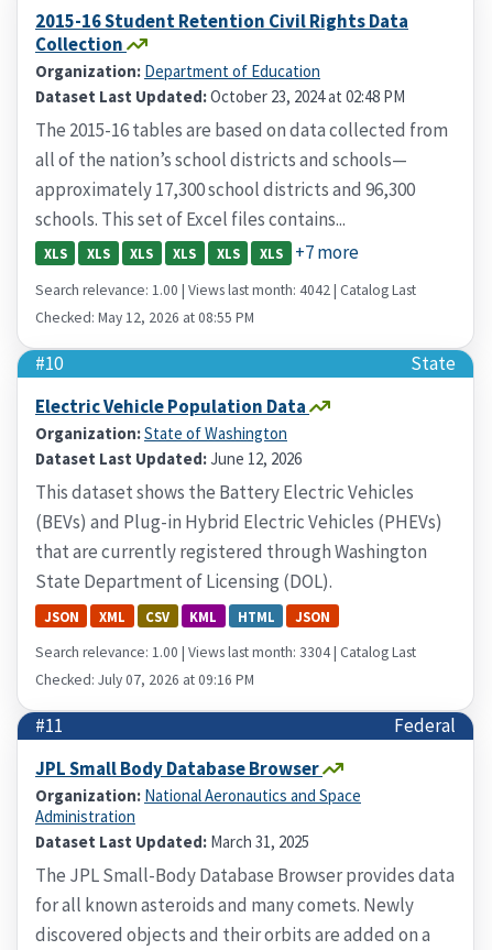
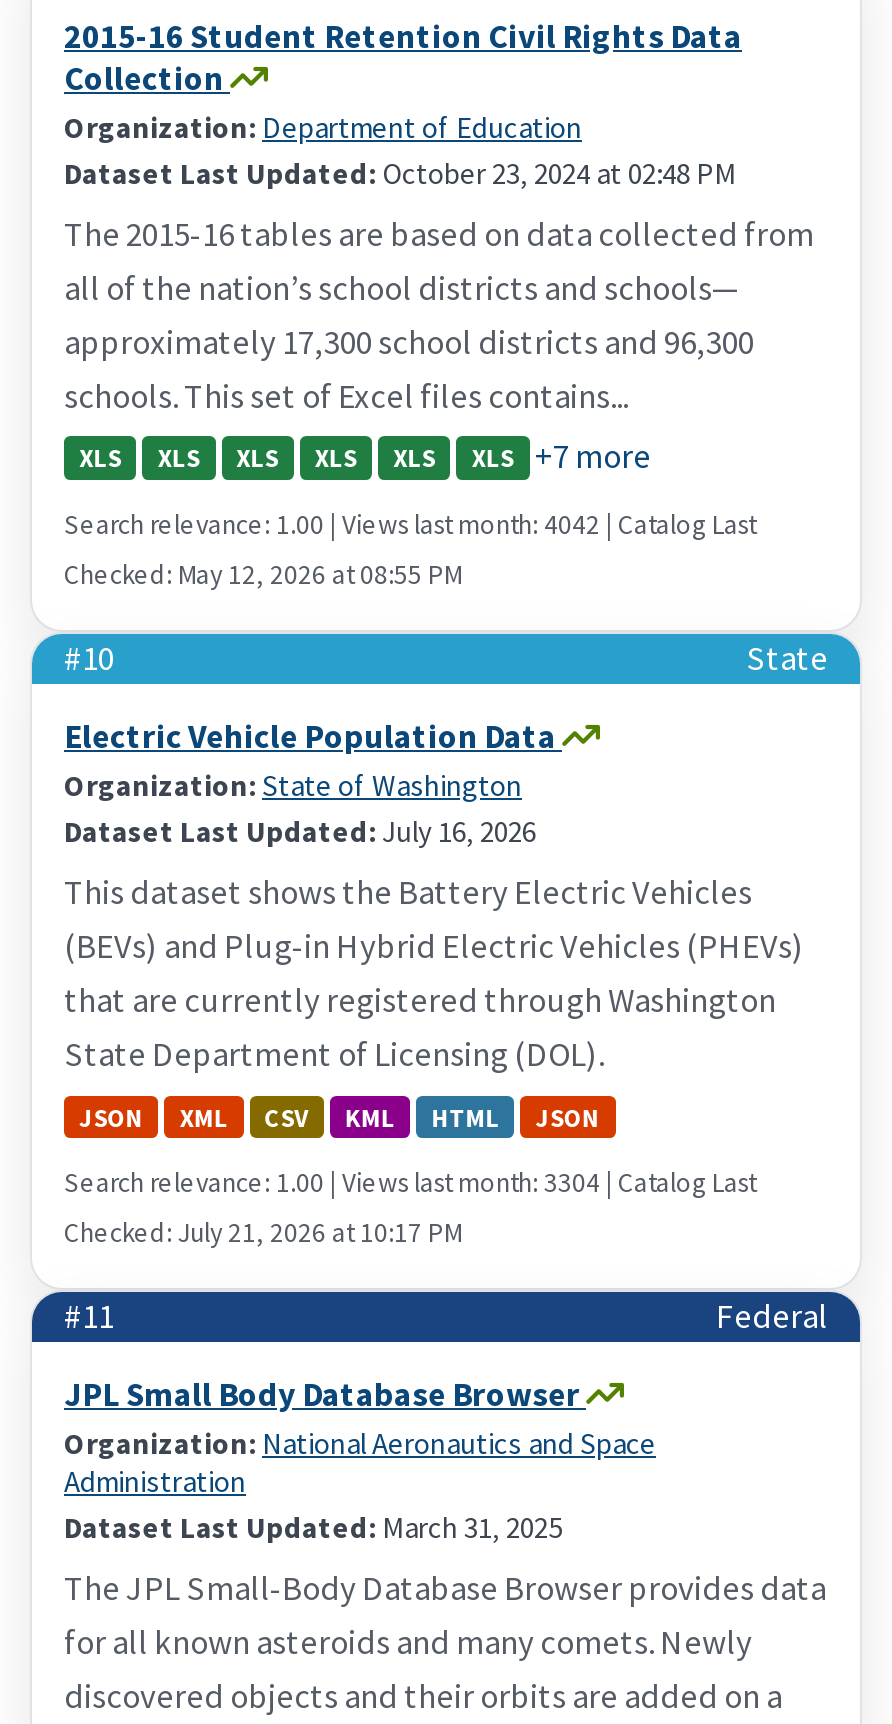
[35,448,302,469] Dataset Last Updated: June 12, 2026 -> [64,812,536,850] Dataset Last Updated: July 16, 2026
[35,671,254,689] Checked: July 07, 2026 at 09:16 PM -> [64,1216,462,1250] Checked: July 21, 2026 at 10:17 PM

